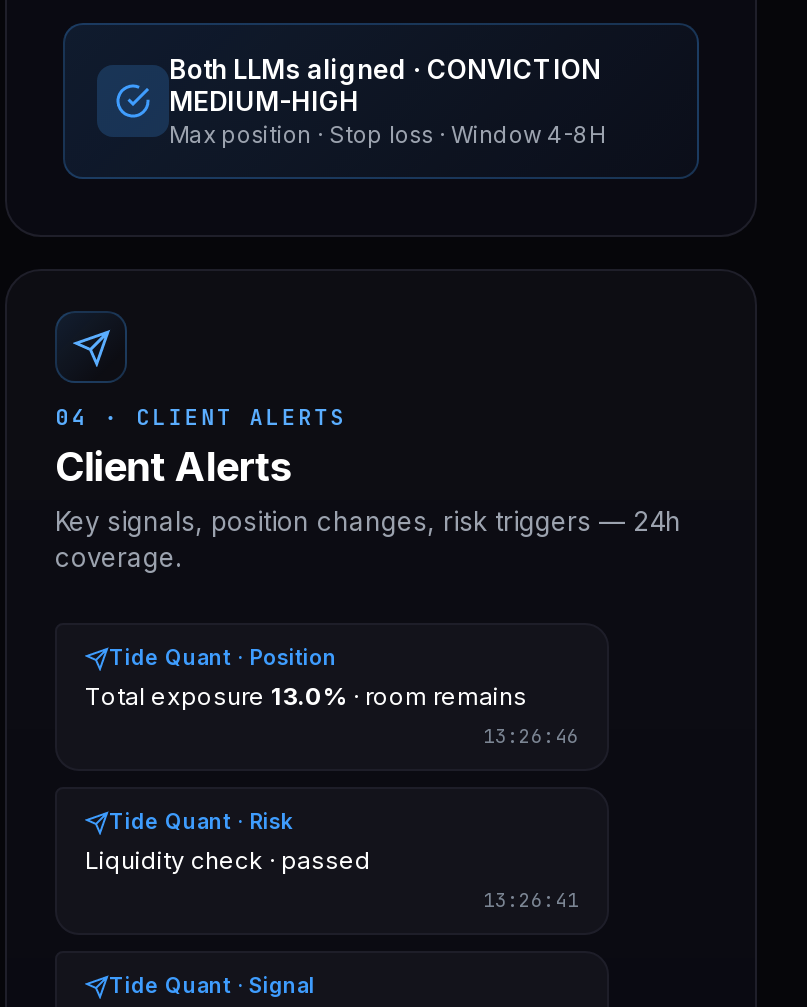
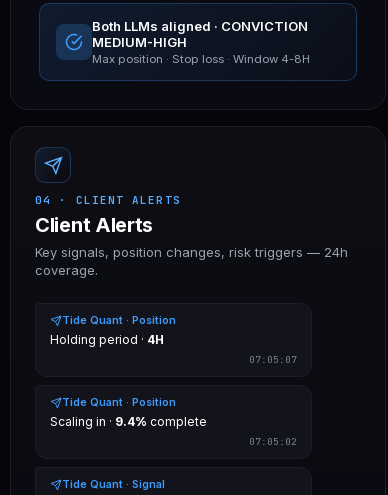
[85,681,579,749] Total exposure 13.0% · room remains | 13:26:46 -> [50,332,297,366] Holding period · 4H | 07:05:07
[85,809,579,913] Tide Quant · Risk | Liquidity check · passed | 13:26:41 -> [50,396,297,448] Tide Quant · Position | Scaling in · 9.4% complete | 07:05:02

